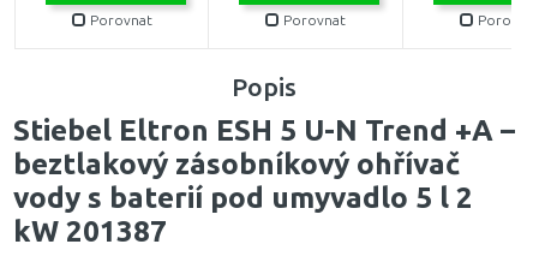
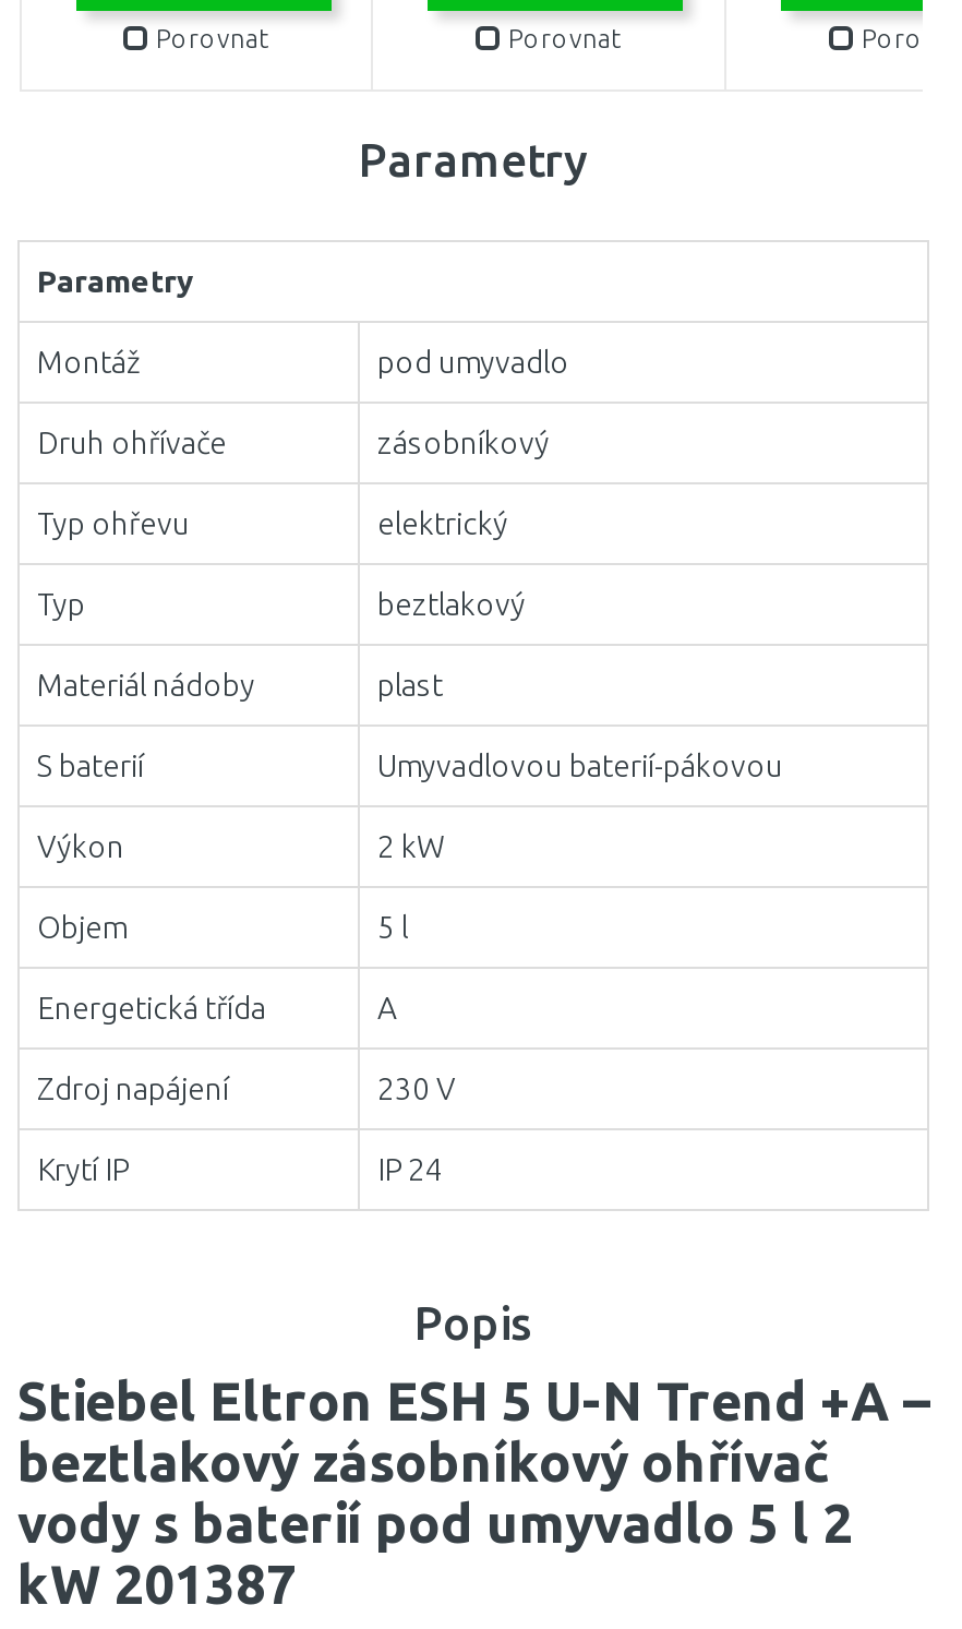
none -> [37,132,783,1186] Parametry | Parametry | Montáž | pod umyvadlo | Druh ohřívače | zásobníkový | Typ ohřevu | elektrický | Typ | beztlakový | Materiál nádoby | plast | S baterií | Umyvadlovou baterií-pákovou | Výkon | 2 kW | Objem | 5 l | Energetická třída | A | Zdroj napájení | 230 V | Krytí IP | IP 24

